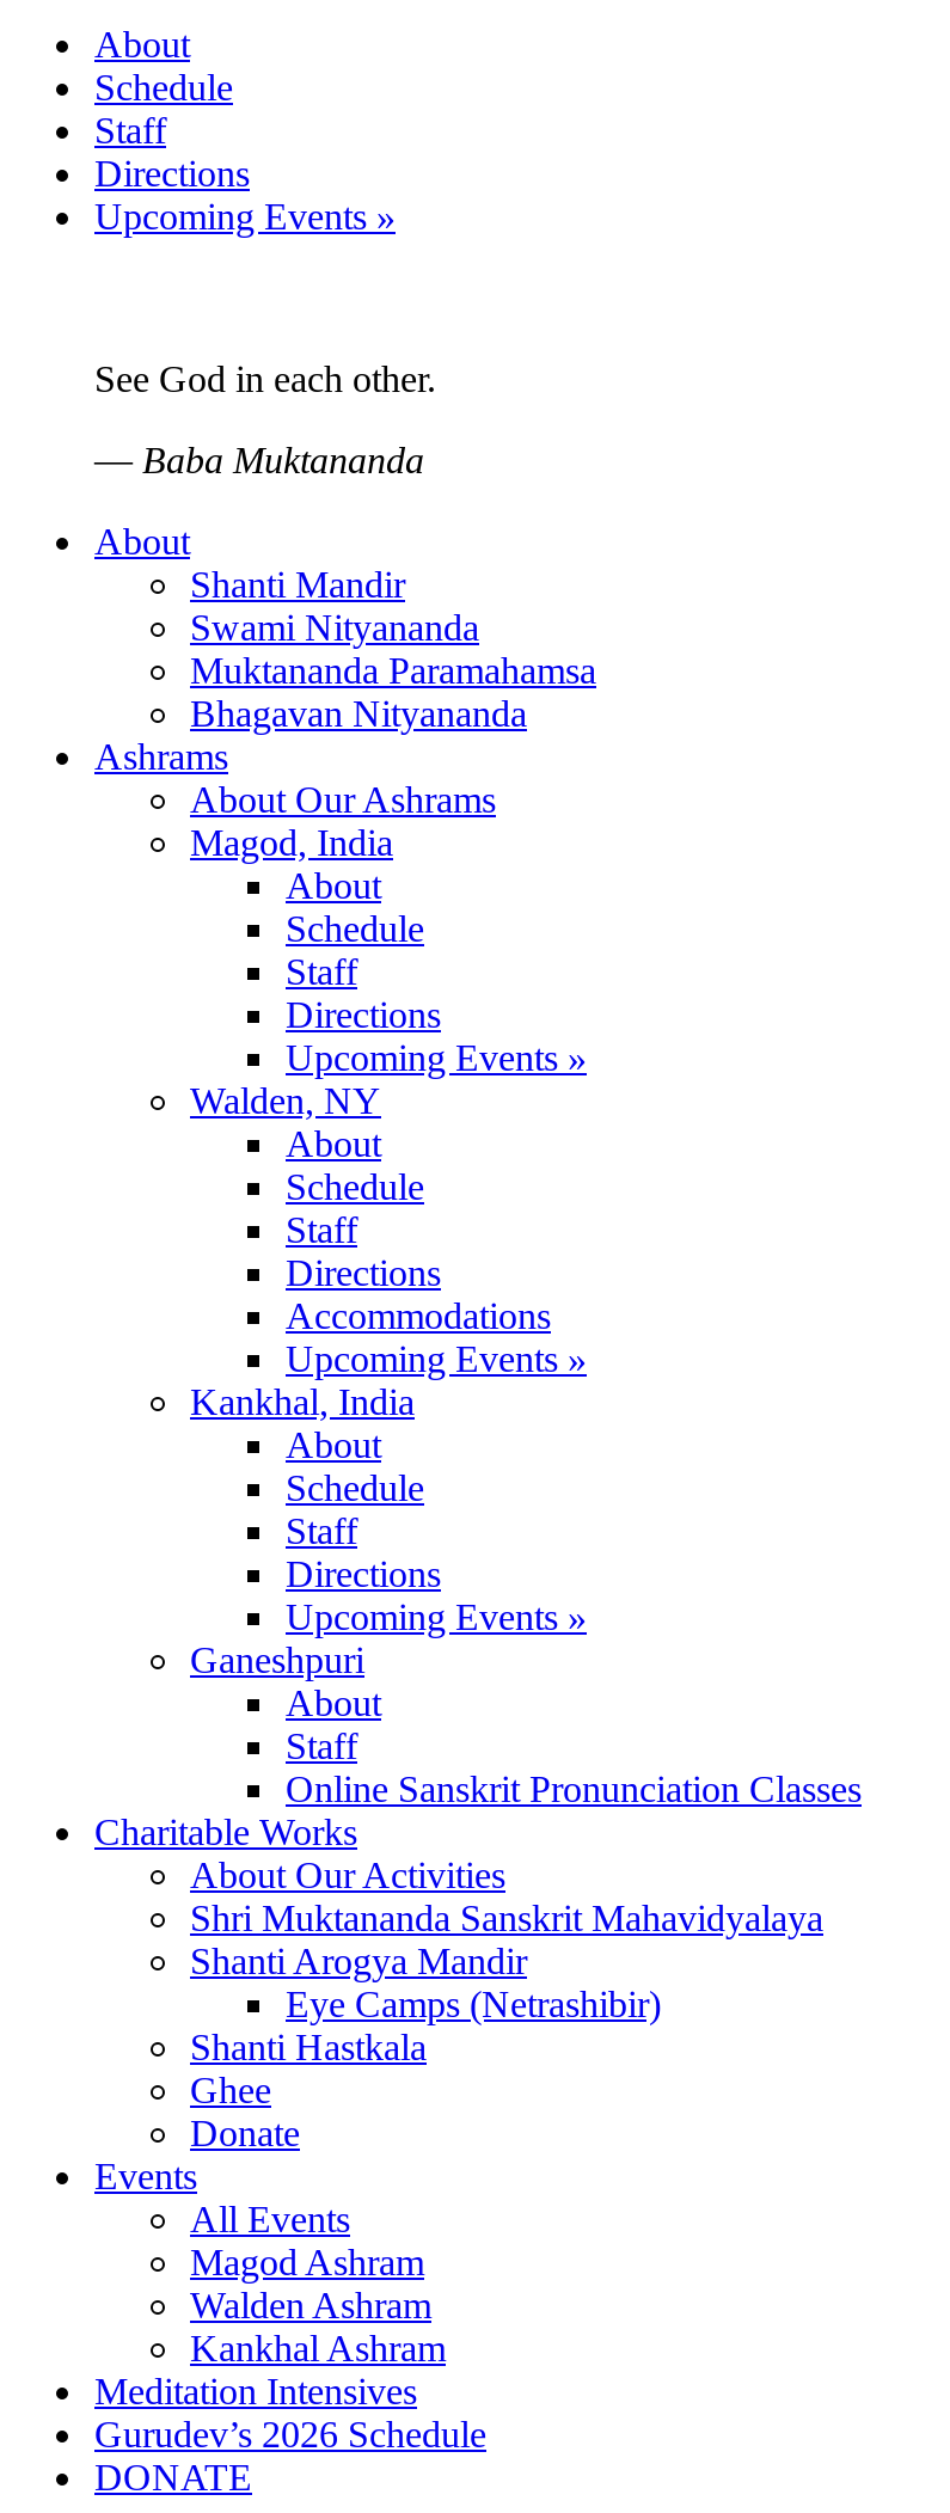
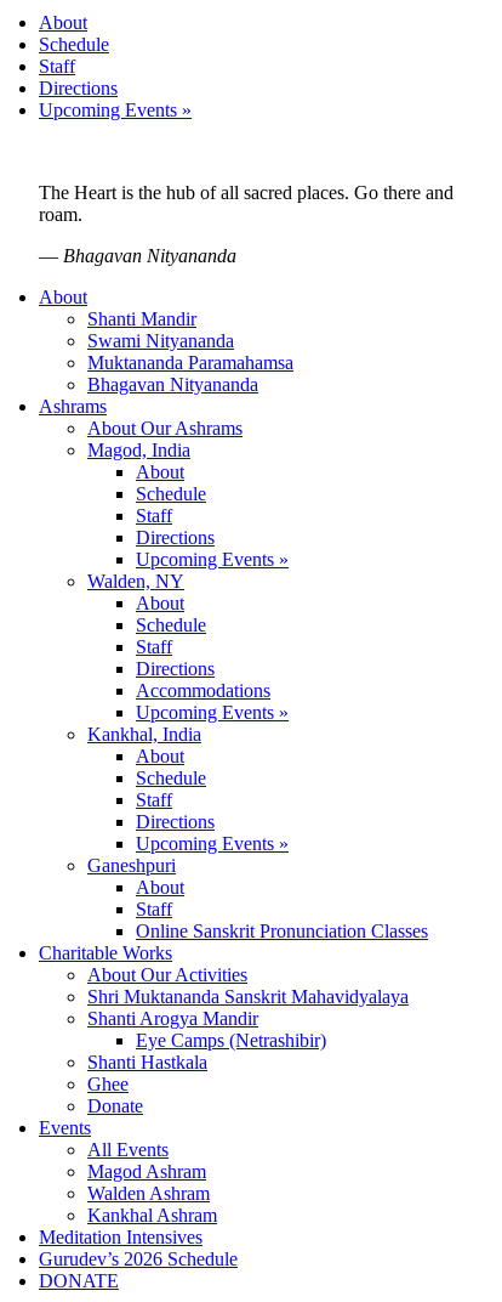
[94,358,436,398] See God in each other. -> [39,182,453,224] The Heart is the hub of all sacred places. Go there and | roam.
[94,439,424,480] — Baba Muktananda -> [39,245,236,266] — Bhagavan Nityananda

